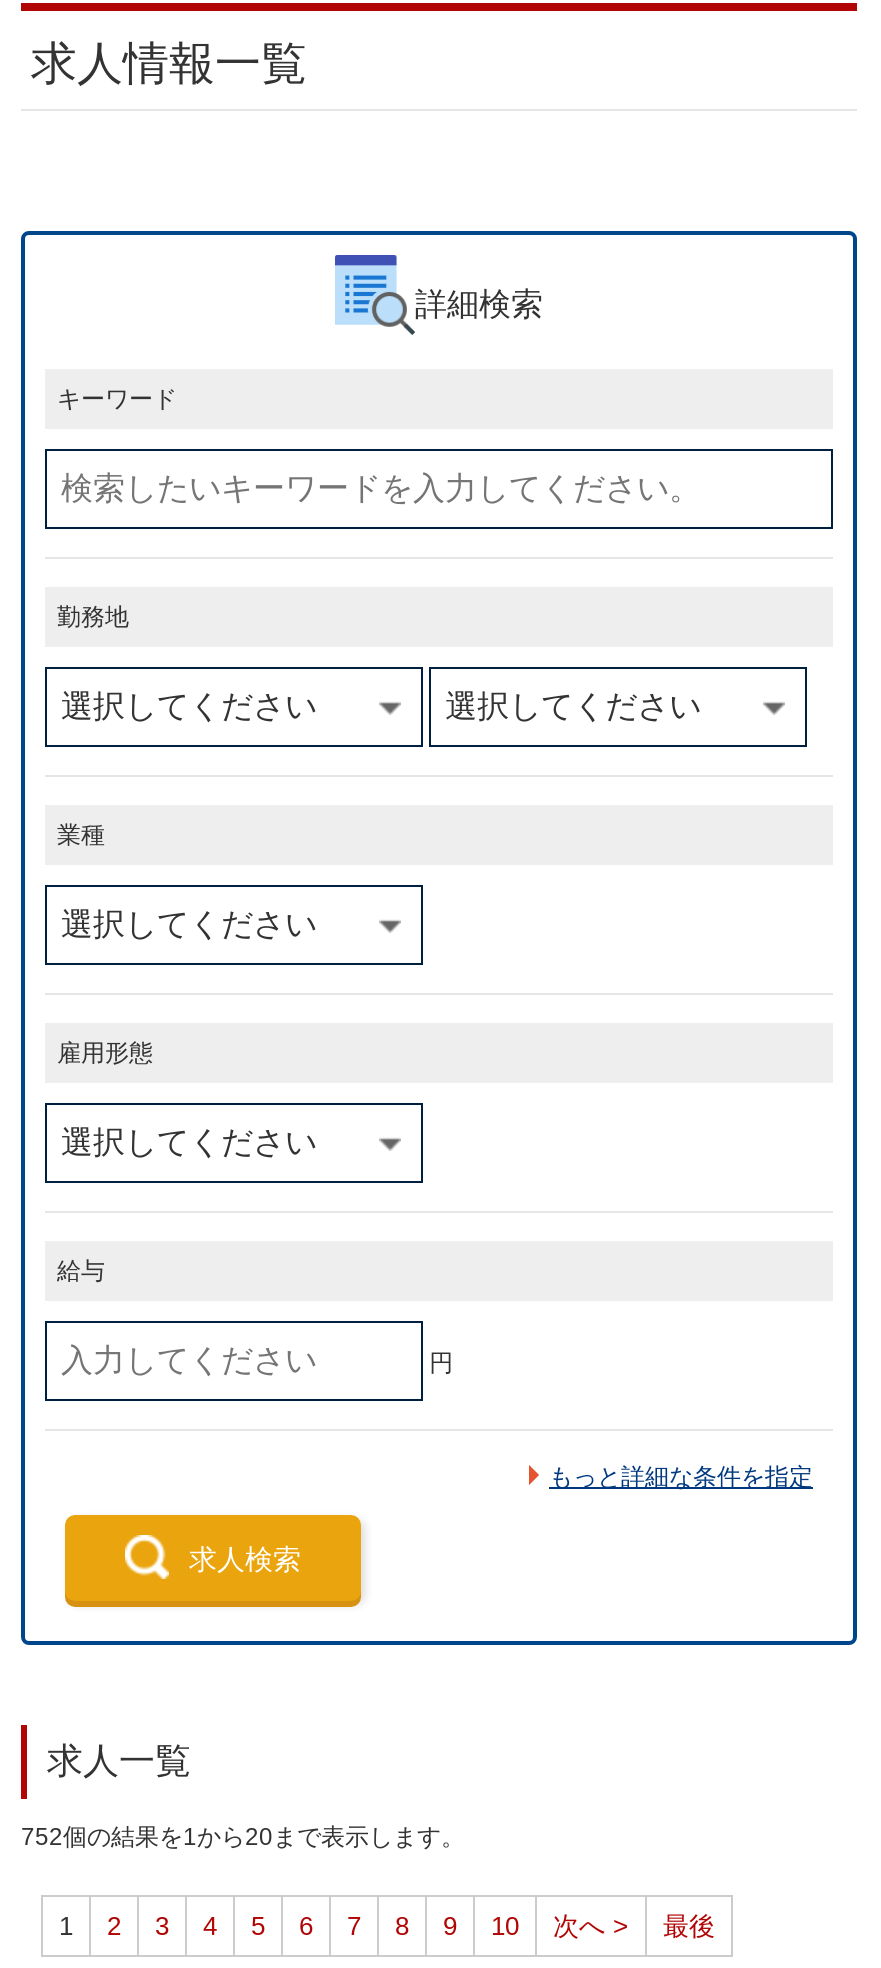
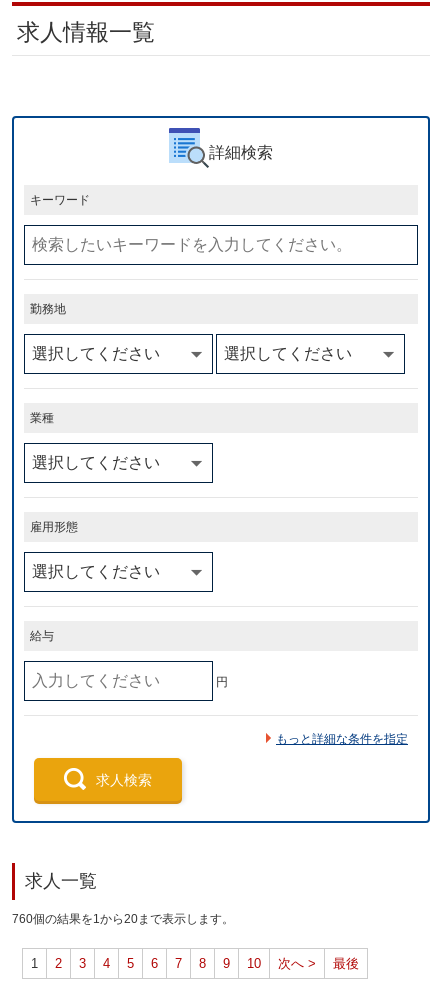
[21,1824,465,1852] 752個の結果を1から20まで表示します。 -> [12,912,234,926] 760個の結果を1から20まで表示します。

